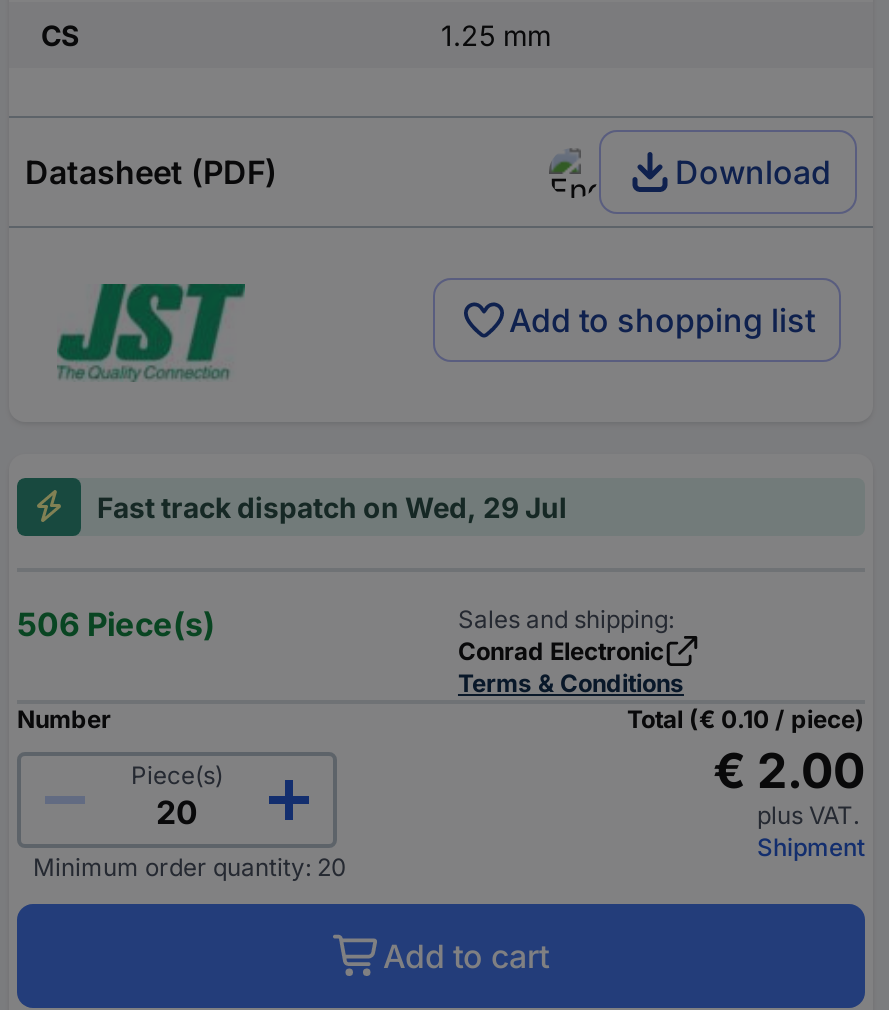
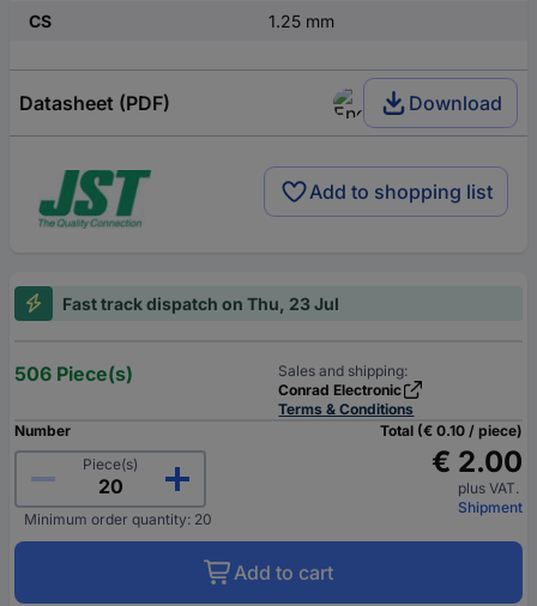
[97,490,567,524] Fast track dispatch on Wed, 29 Jul -> [62,293,339,314] Fast track dispatch on Thu, 23 Jul

